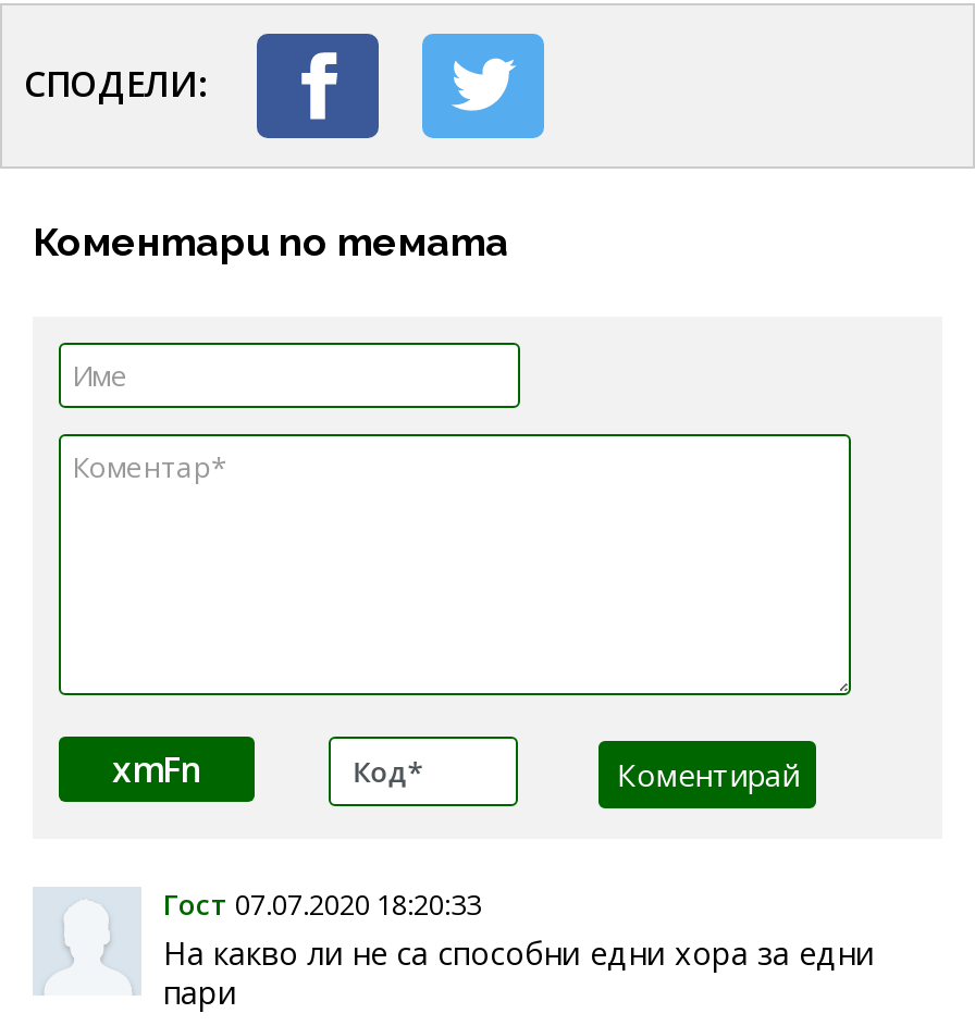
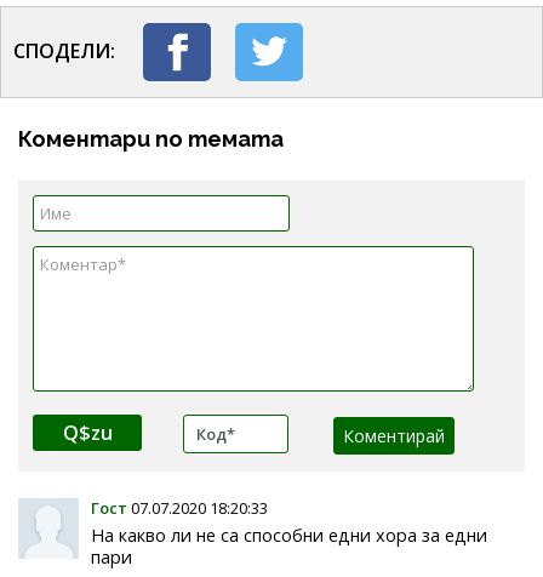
[112,745,201,793] xmFn -> [62,419,112,446] Q$zu

